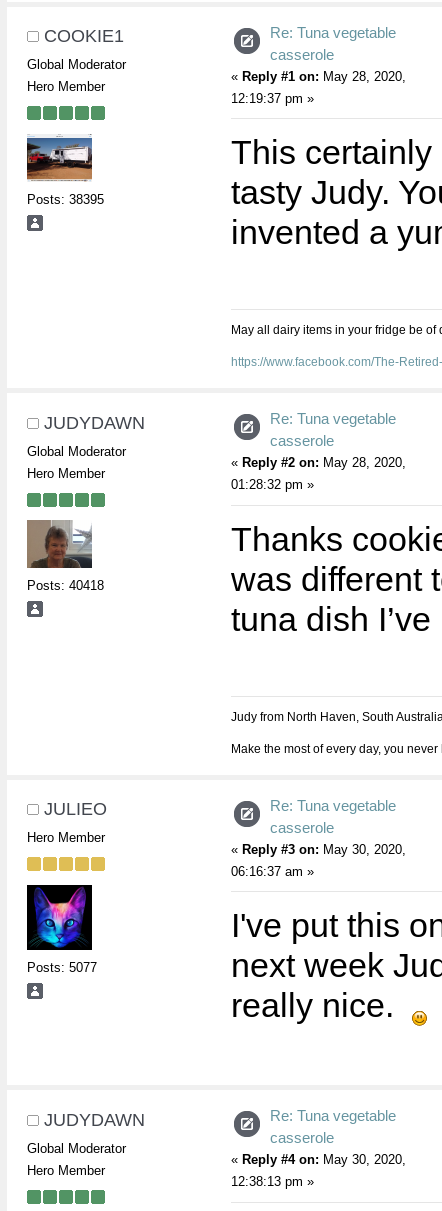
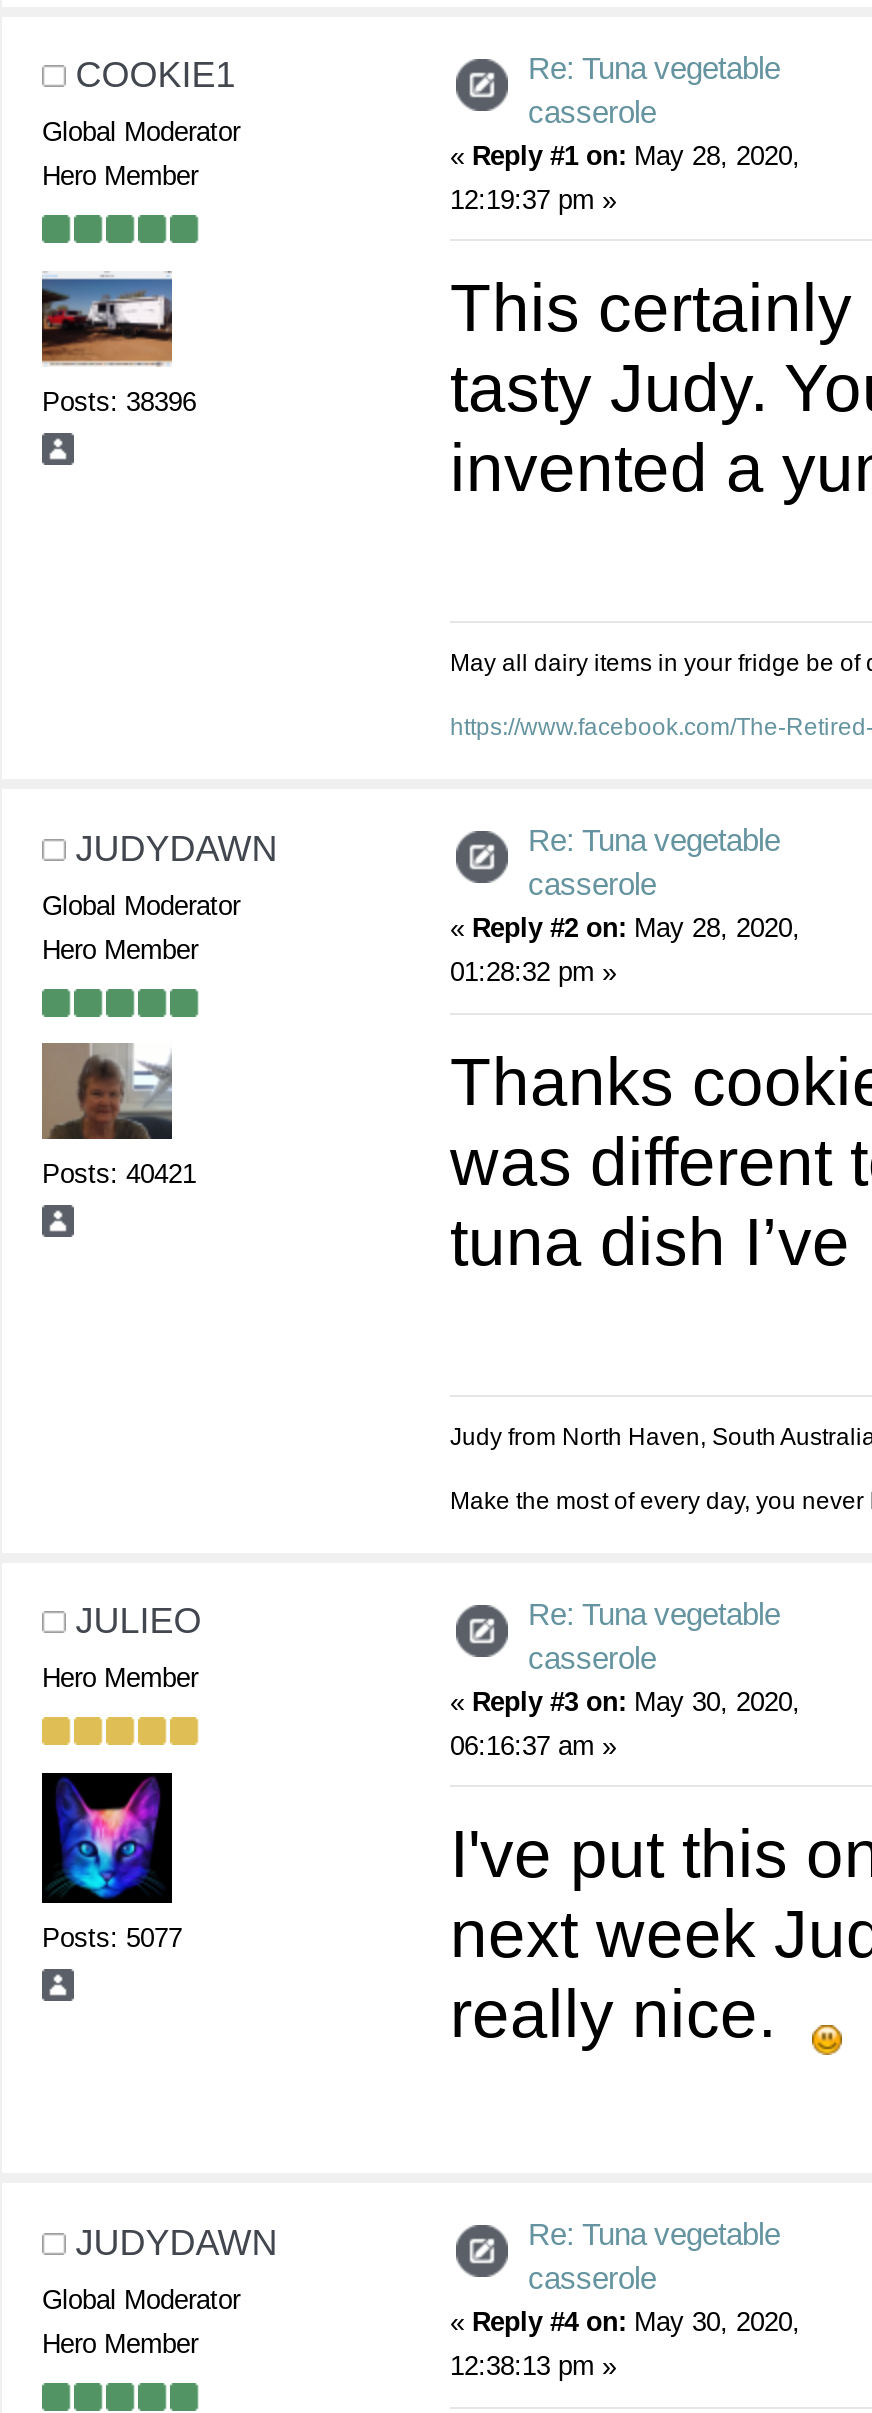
[27,192,104,207] Posts: 38395 -> [42,386,196,416] Posts: 38396
[27,578,104,593] Posts: 40418 -> [42,1159,196,1189] Posts: 40421

